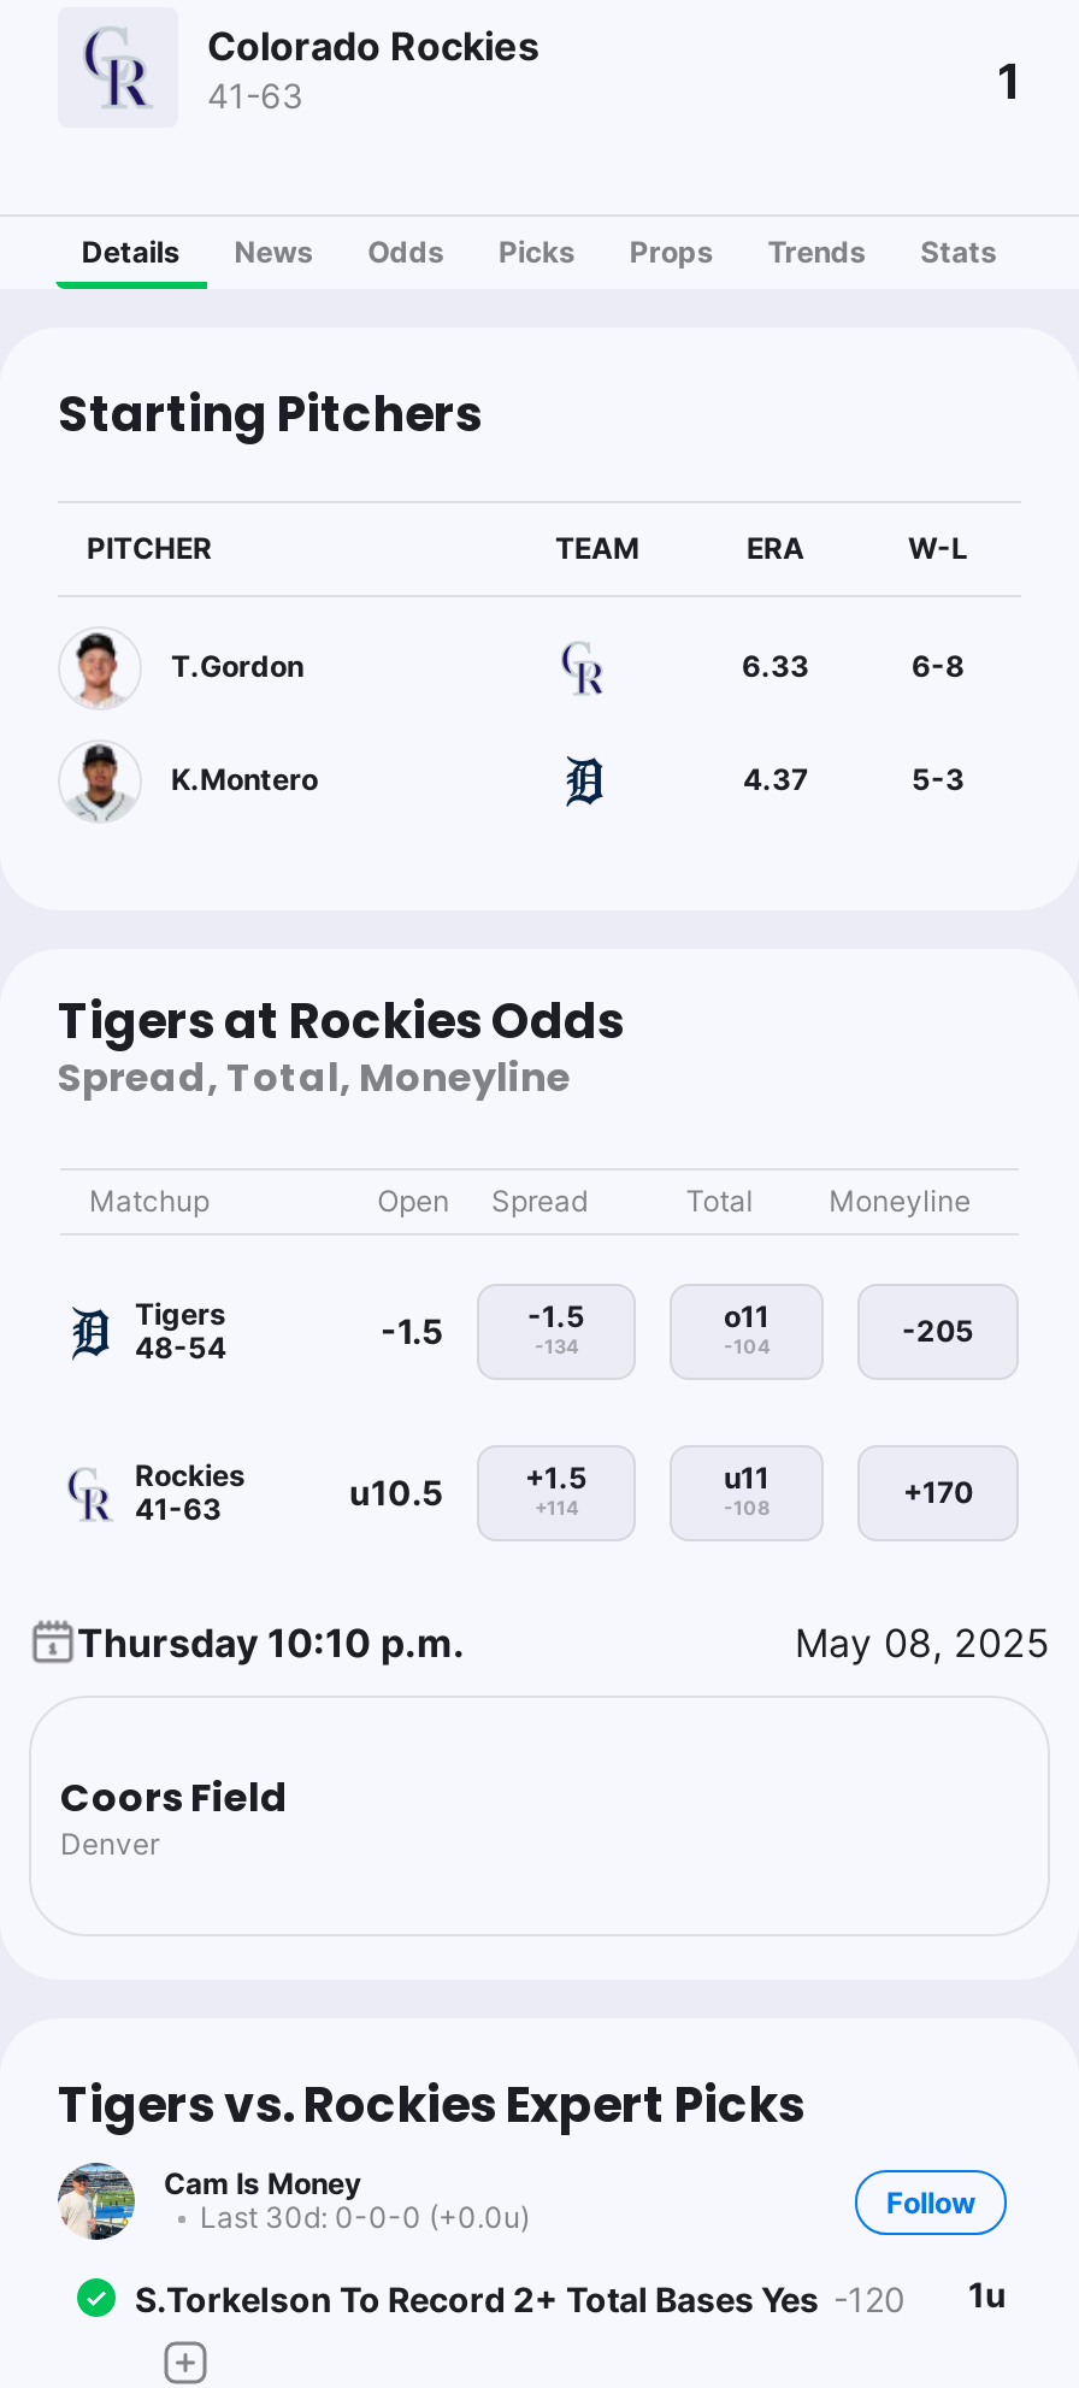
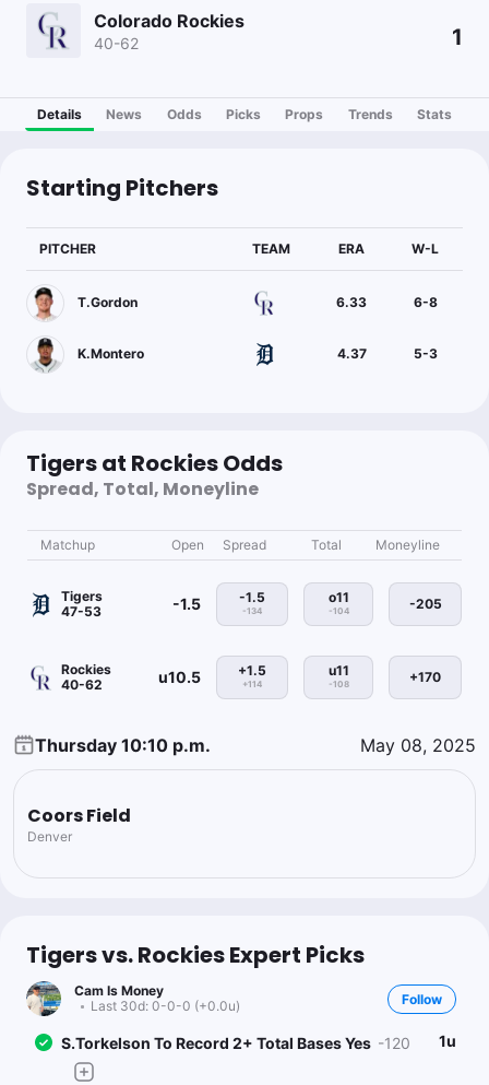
[207,75,303,116] 41-63 -> [94,34,139,52] 40-62
[135,1330,226,1366] 48-54 -> [61,603,102,620] 47-53
[135,1491,222,1527] 41-63 -> [61,676,103,693] 40-62

